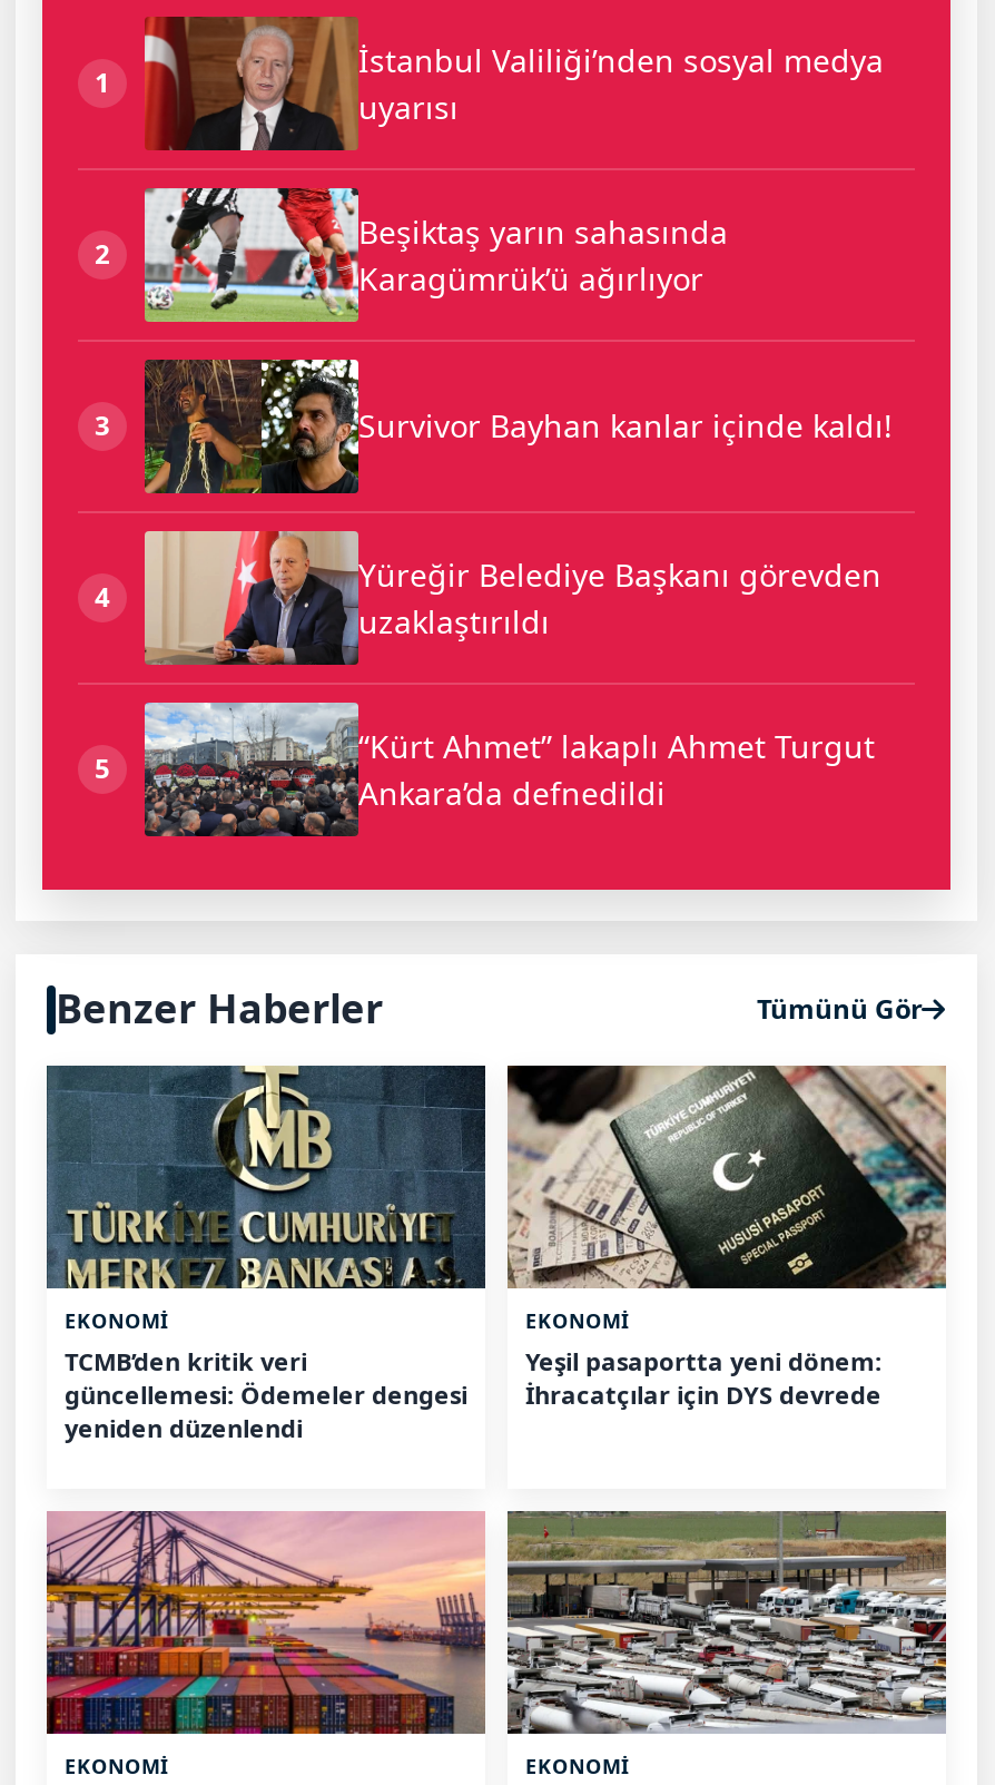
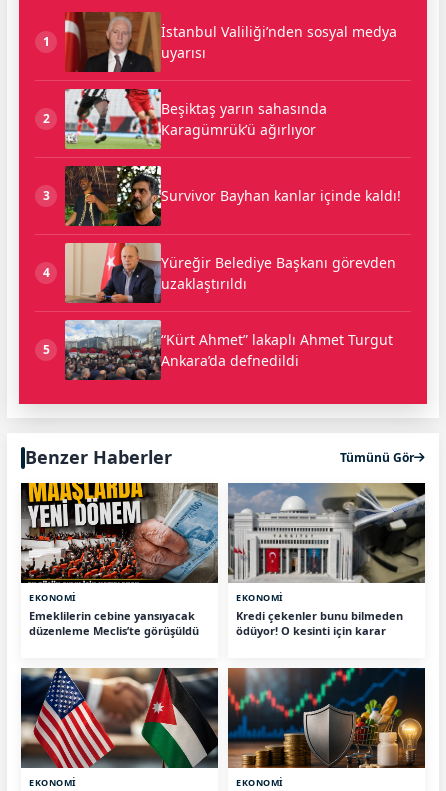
[45,1063,487,1444] [image] | TCMB’den kritik veri | güncellemesi: Ödemeler dengesi | yeniden düzenlendi -> [20,482,219,638] [image] | Emeklilerin cebine yansıyacak | düzenleme Meclis’te görüşüldü
[505,1063,948,1410] [image] | Yeşil pasaportta yeni dönem: | İhracatçılar için DYS devrede -> [228,482,426,638] [image] | Kredi çekenler bunu bilmeden | ödüyor! O kesinti için karar
[45,1511,487,1736] [image] -> [20,667,219,769] [image]
[505,1509,948,1736] [image] -> [228,667,426,769] [image]

